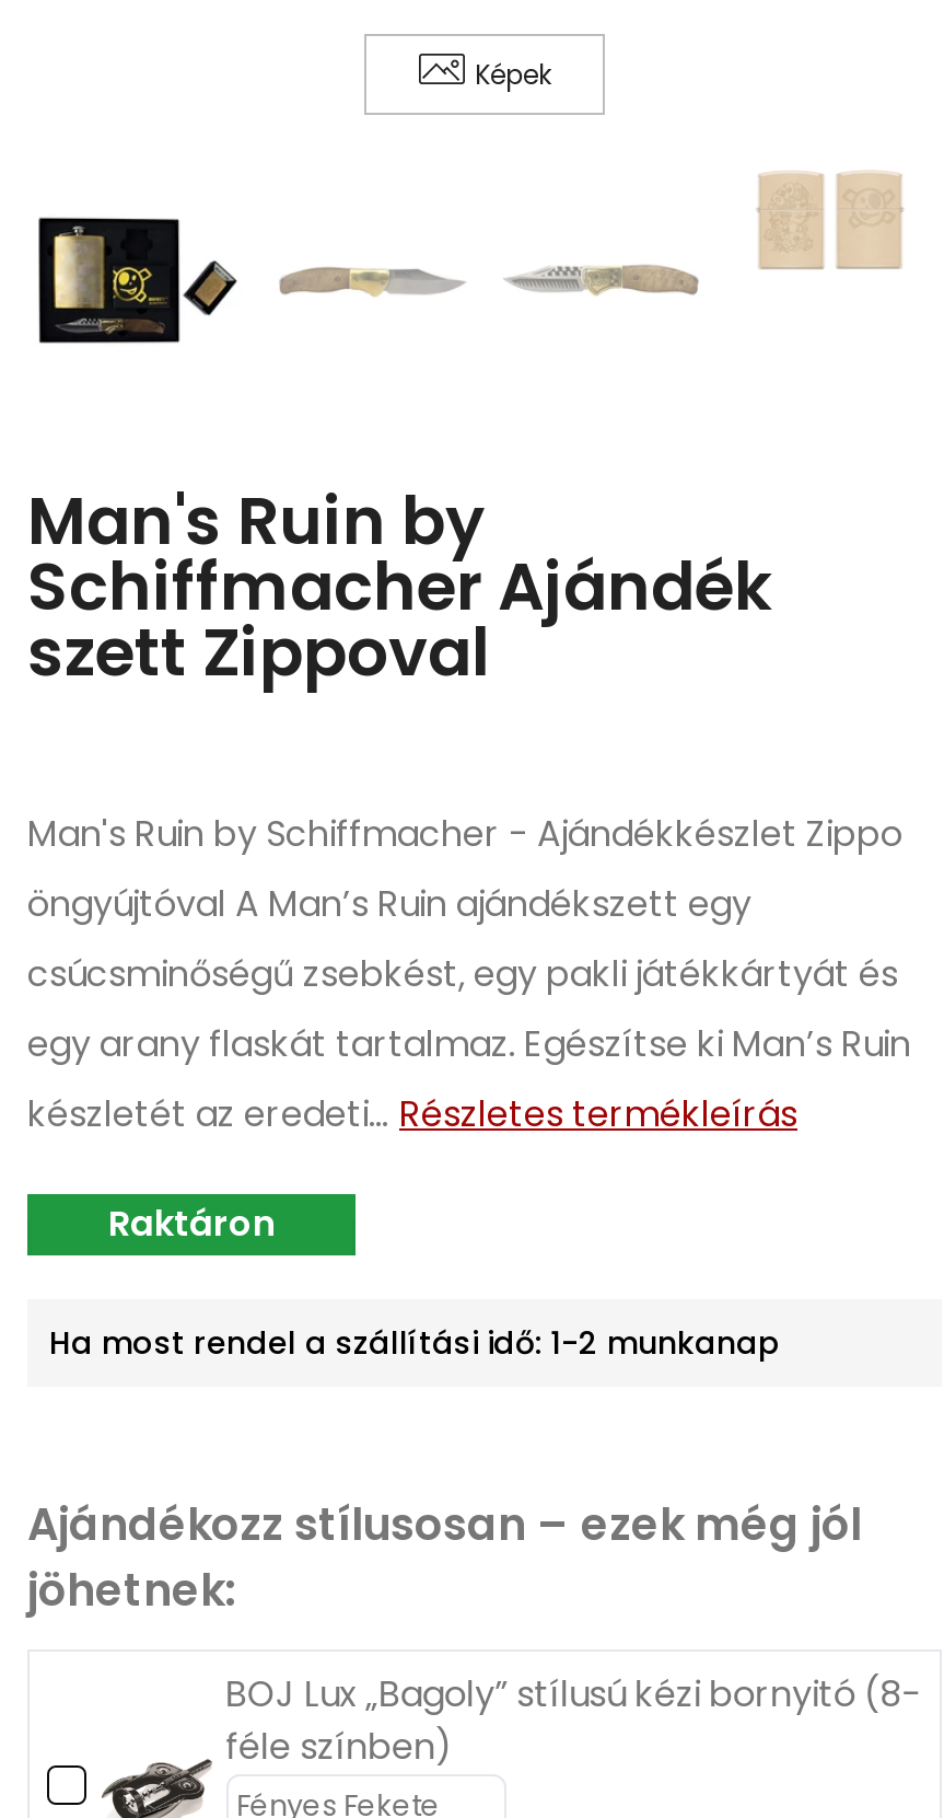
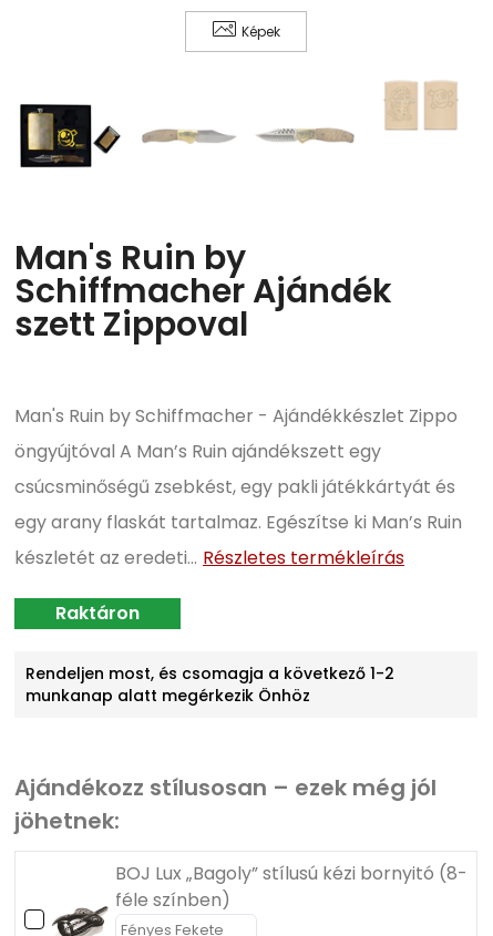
[49,1321,780,1365] Ha most rendel a szállítási idő: 1-2 munkanap -> [25,662,394,707] Rendeljen most, és csomagja a következő 1-2 | munkanap alatt megérkezik Önhöz

